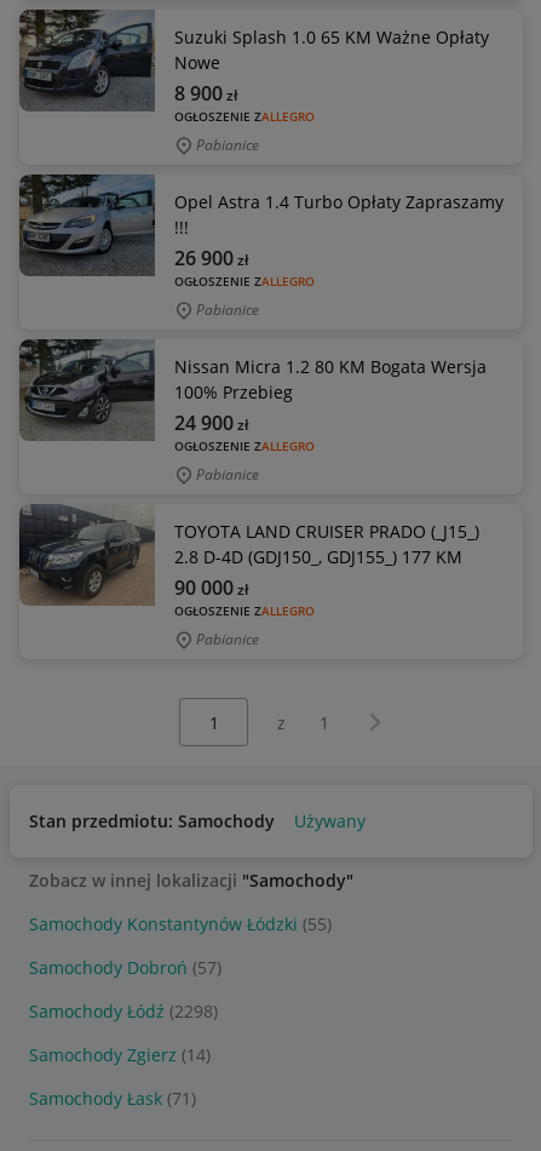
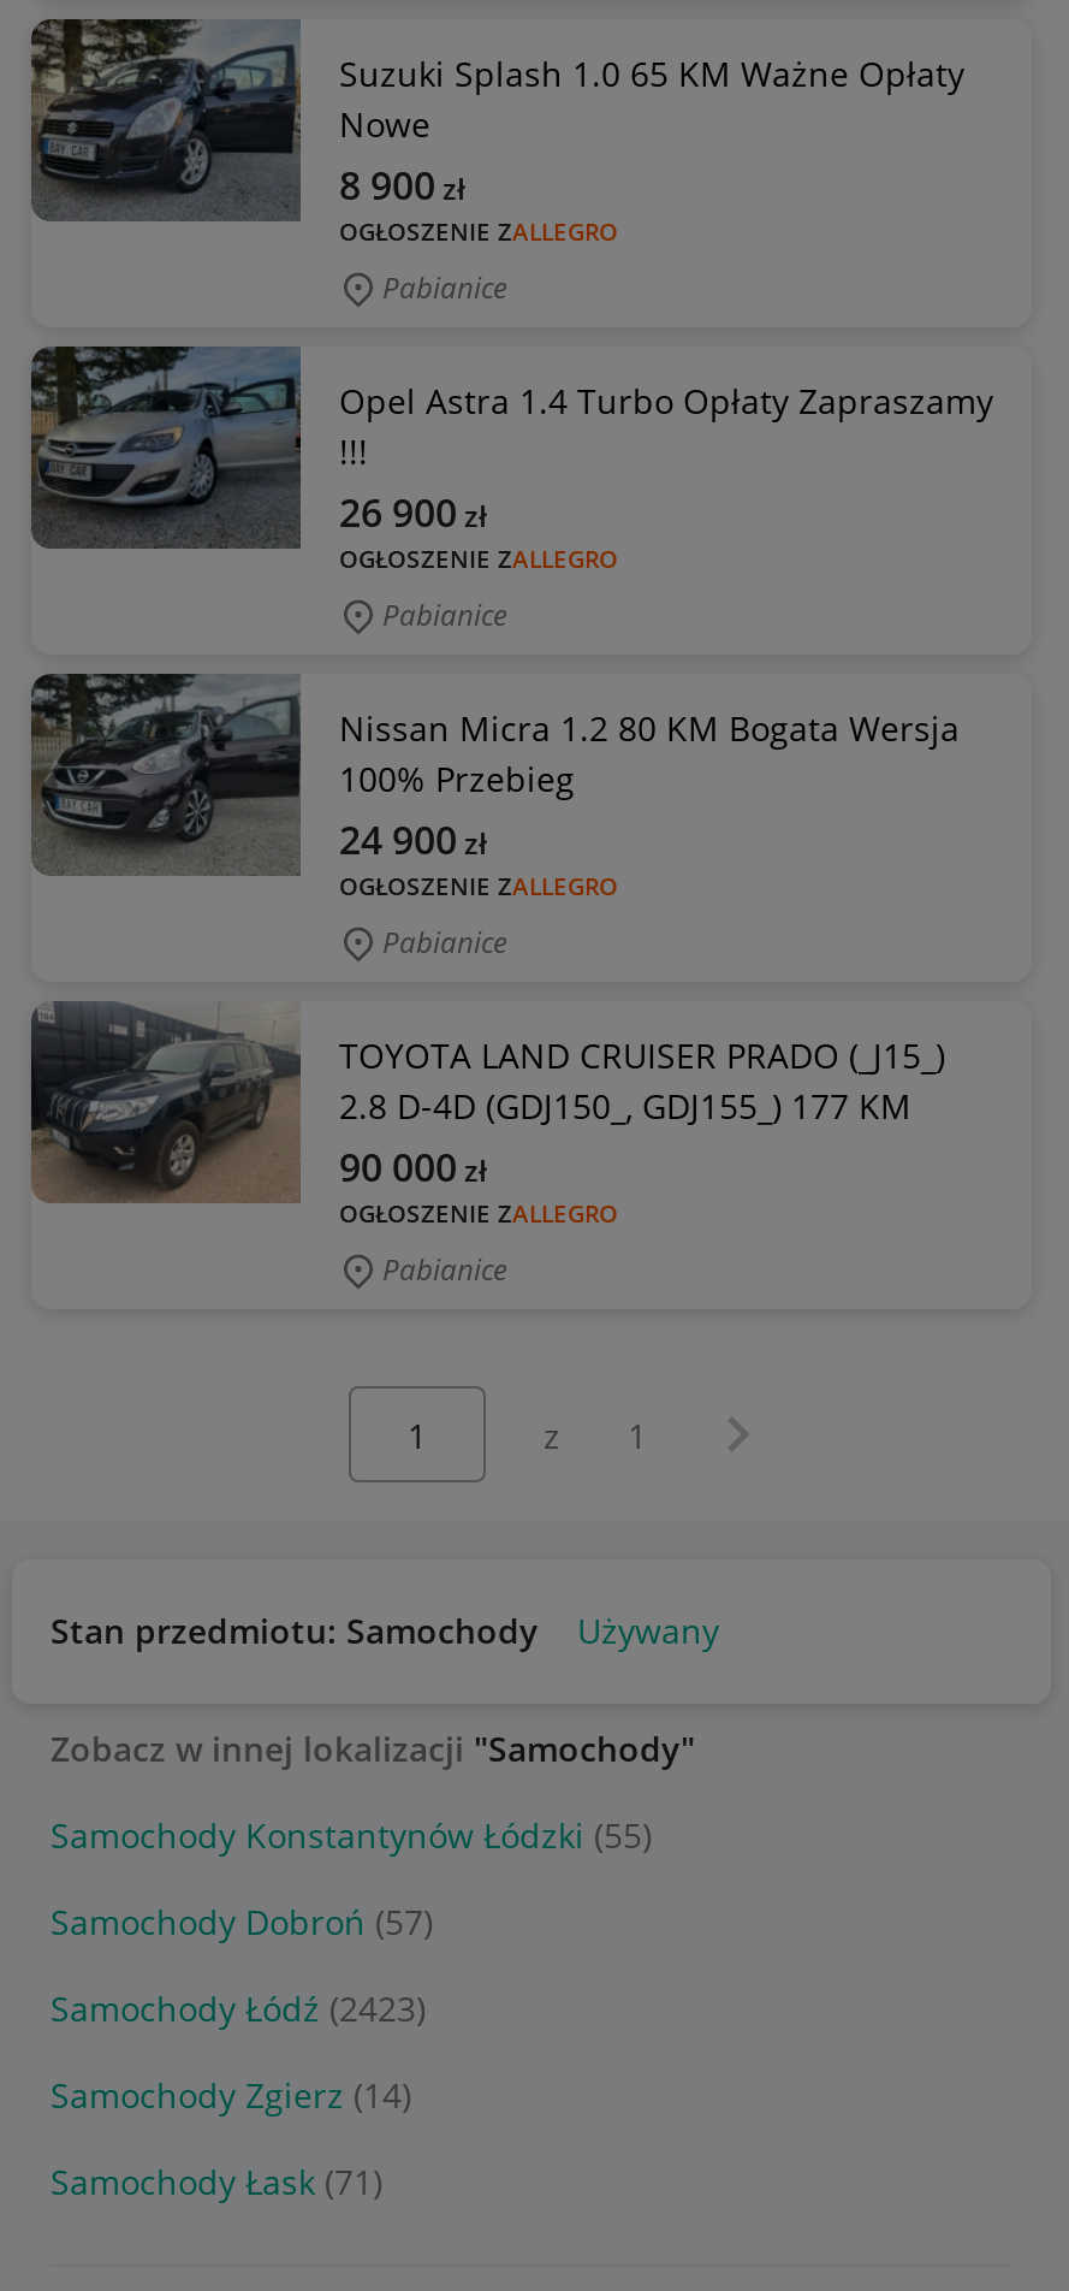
[29,1000,218,1023] Samochody Łódź (2298) -> [51,1985,426,2031] Samochody Łódź (2423)

